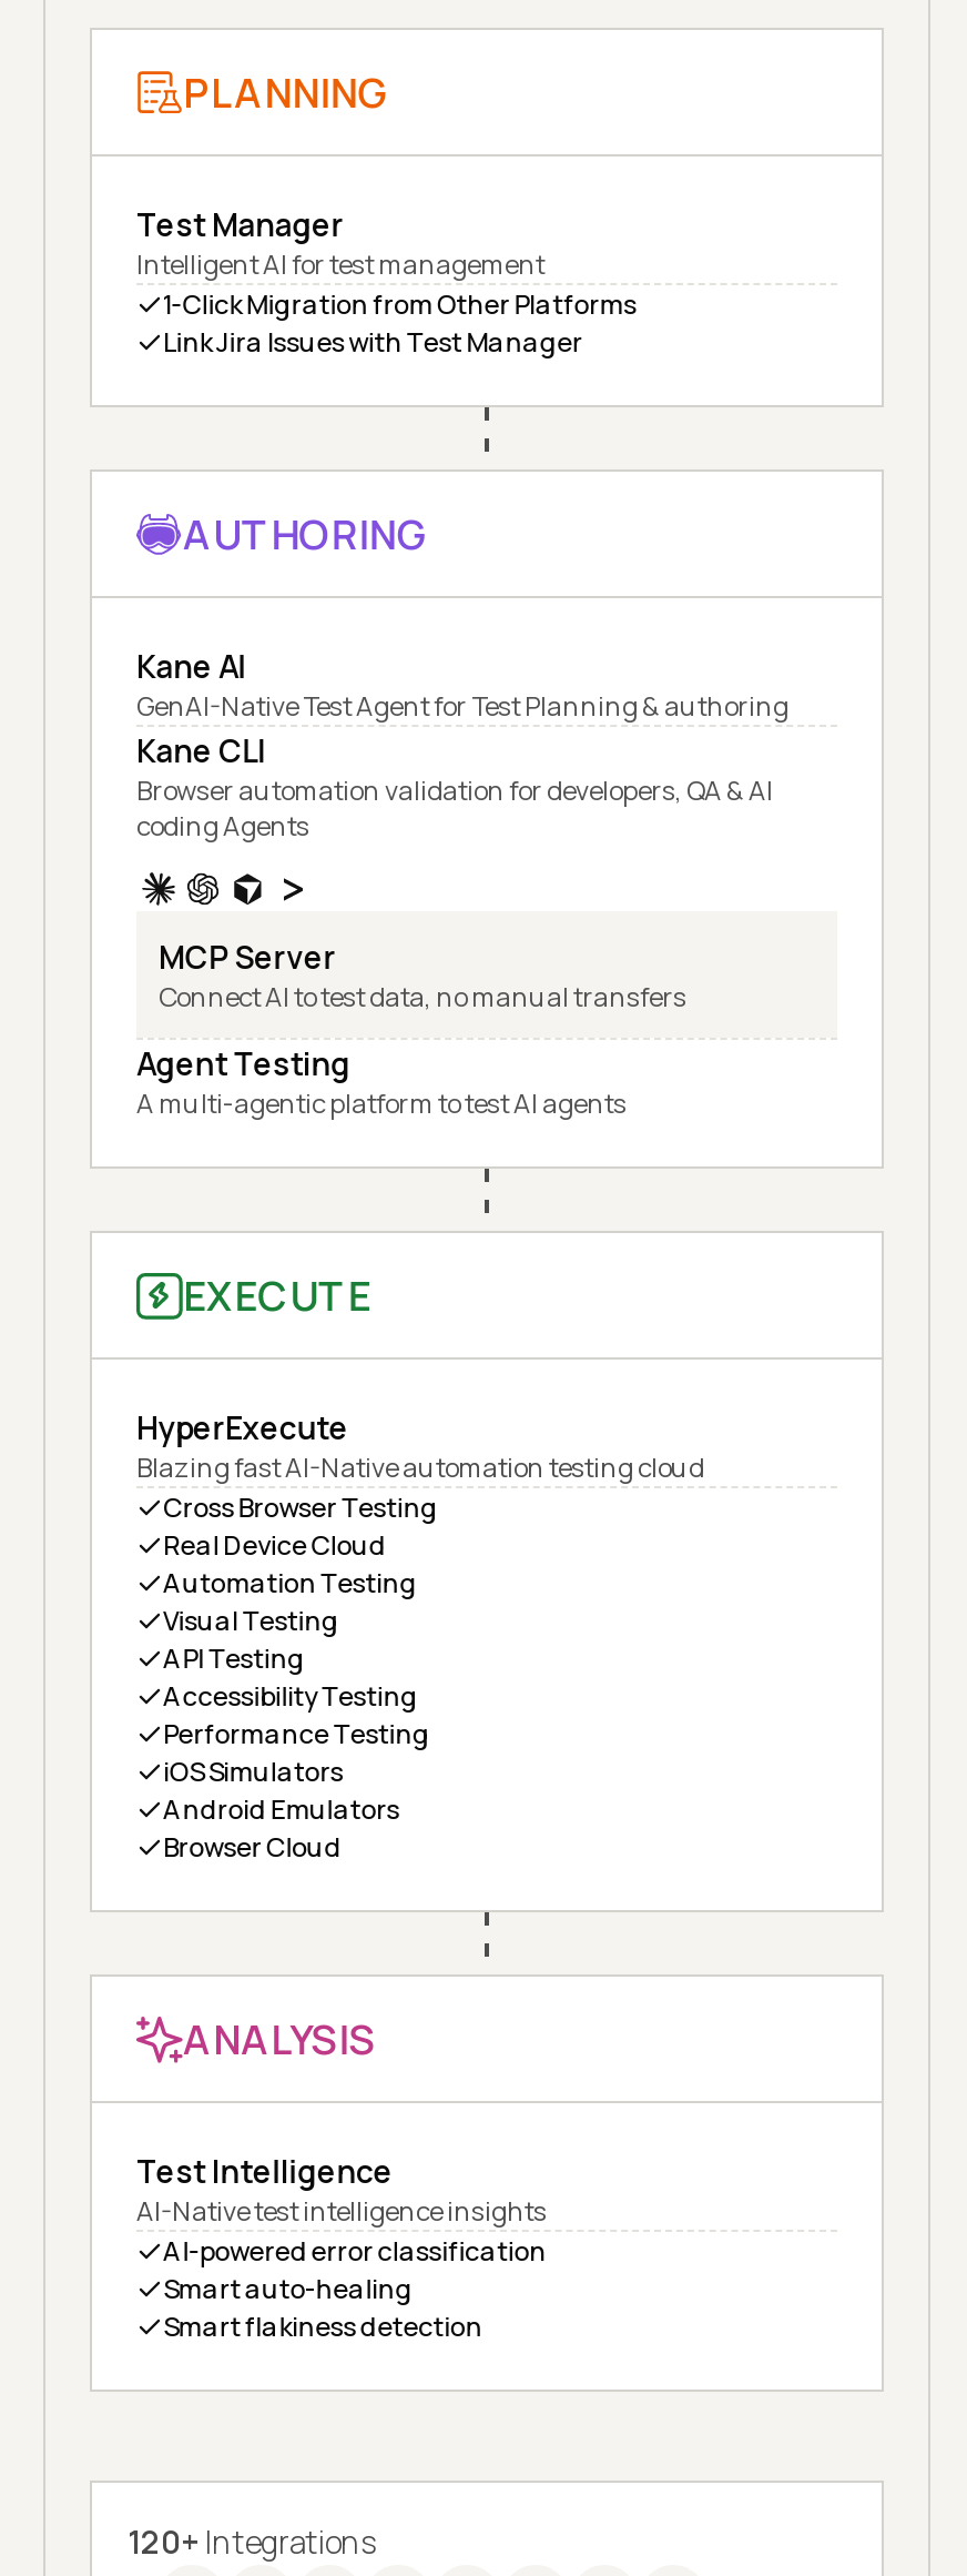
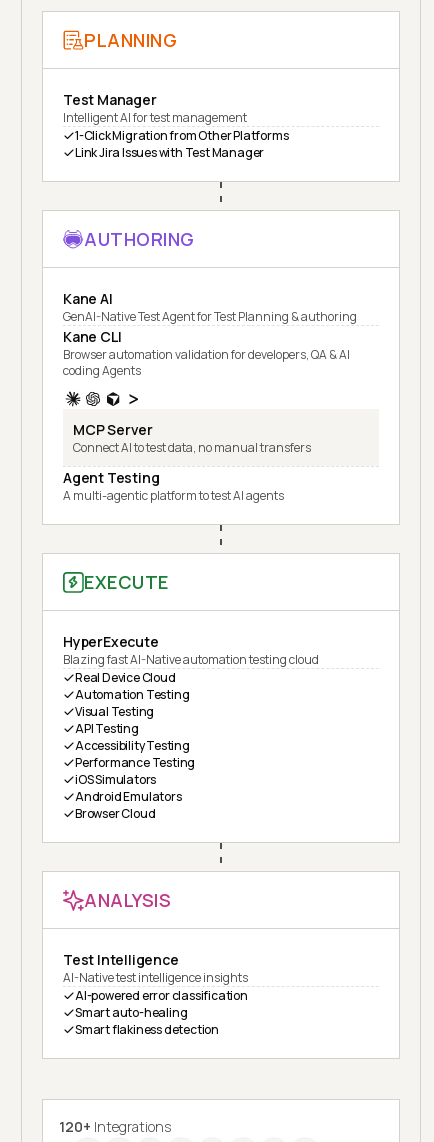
[163,1489,438,1527] Cross Browser Testing -> none

